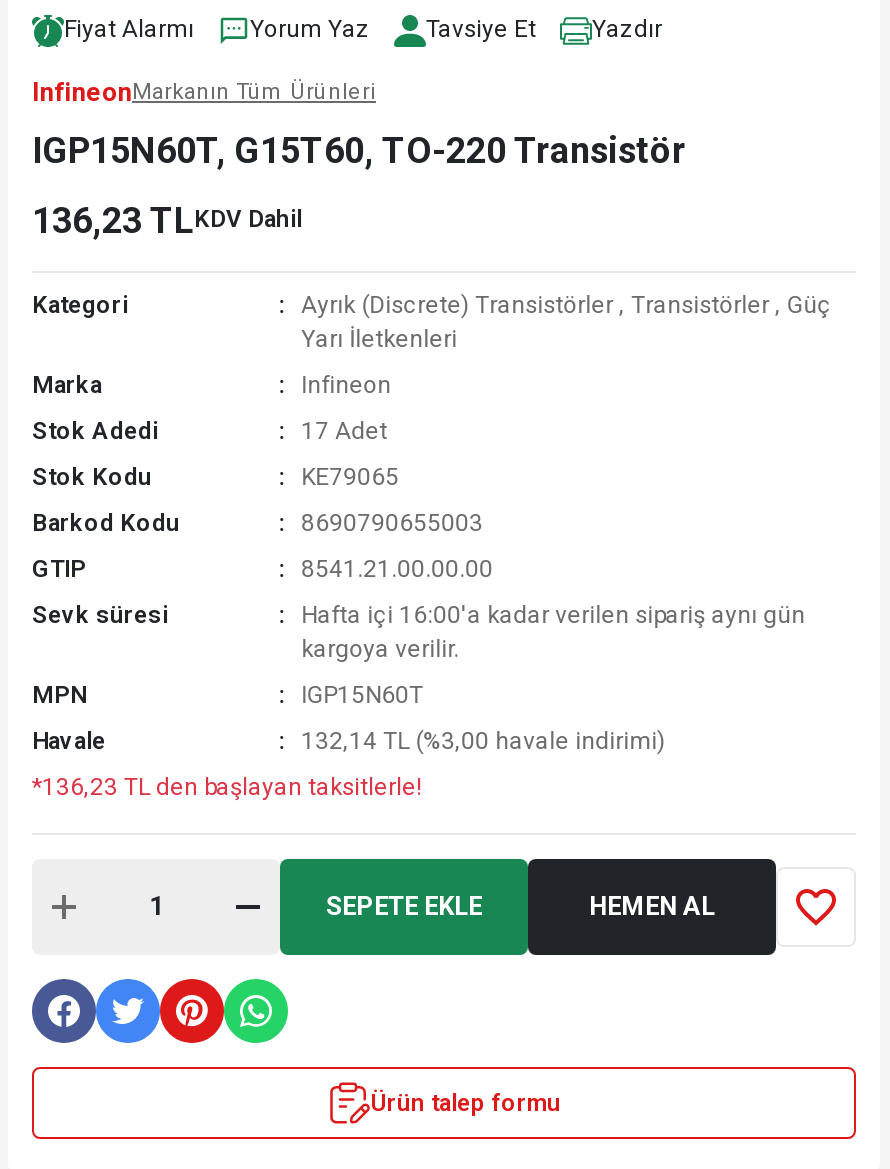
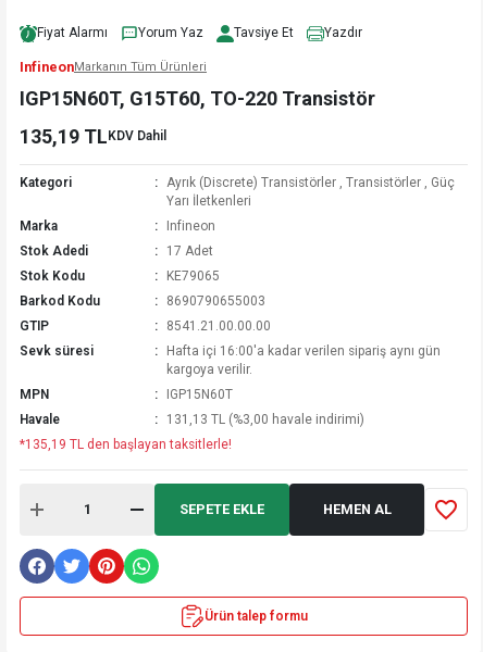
[32,199,302,241] 136,23 TLKDV Dahil -> [20,125,166,148] 135,19 TLKDV Dahil
[301,727,665,755] 132,14 TL (%3,00 havale indirimi) -> [166,412,364,427] 131,13 TL (%3,00 havale indirimi)
[32,773,422,801] *136,23 TL den başlayan taksitlerle! -> [20,437,232,452] *135,19 TL den başlayan taksitlerle!

